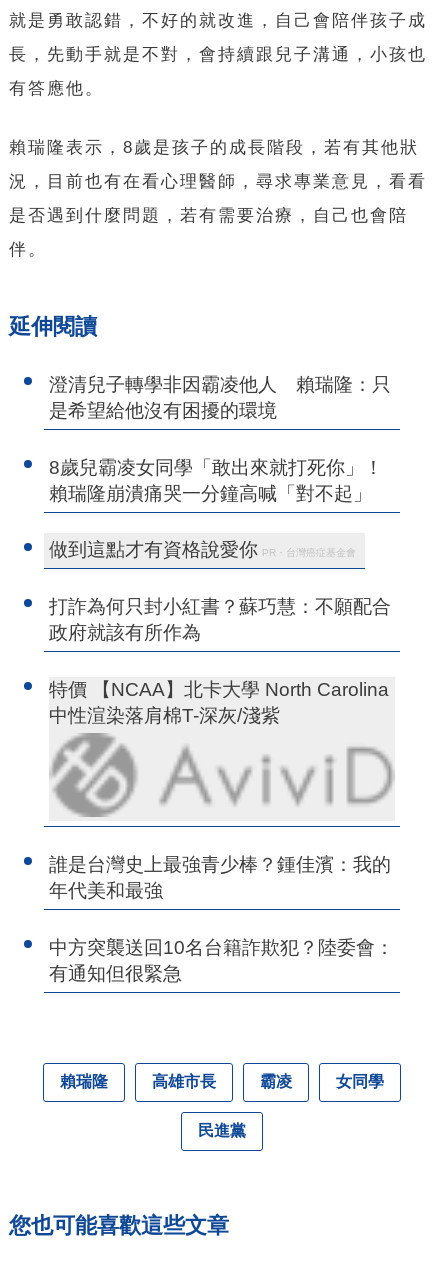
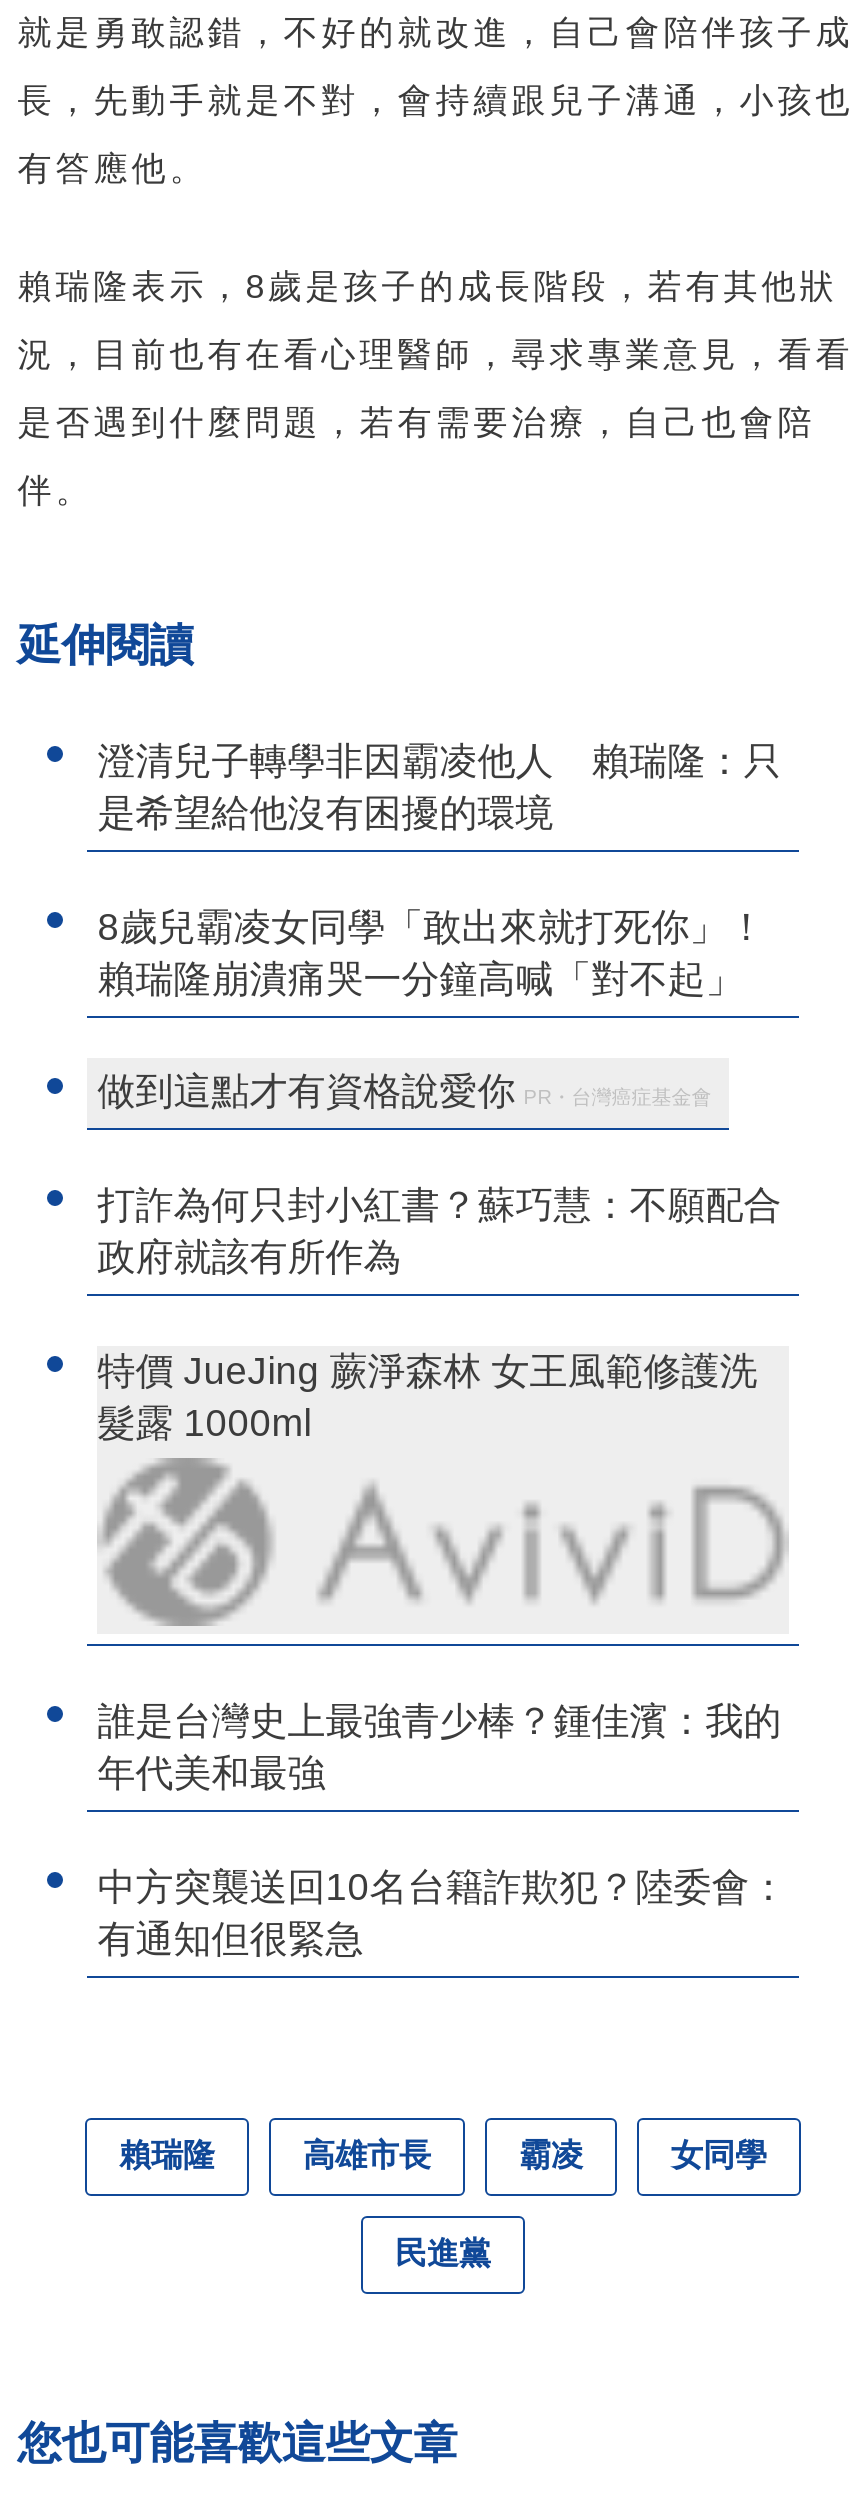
[49,679,389,726] 特價 【NCAA】北卡大學 North Carolina | 中性渲染落肩棉T-深灰/淺紫 -> [97,1349,757,1443] 特價 JueJing 蕨淨森林 女王風範修護洗 | 髮露 1000ml

